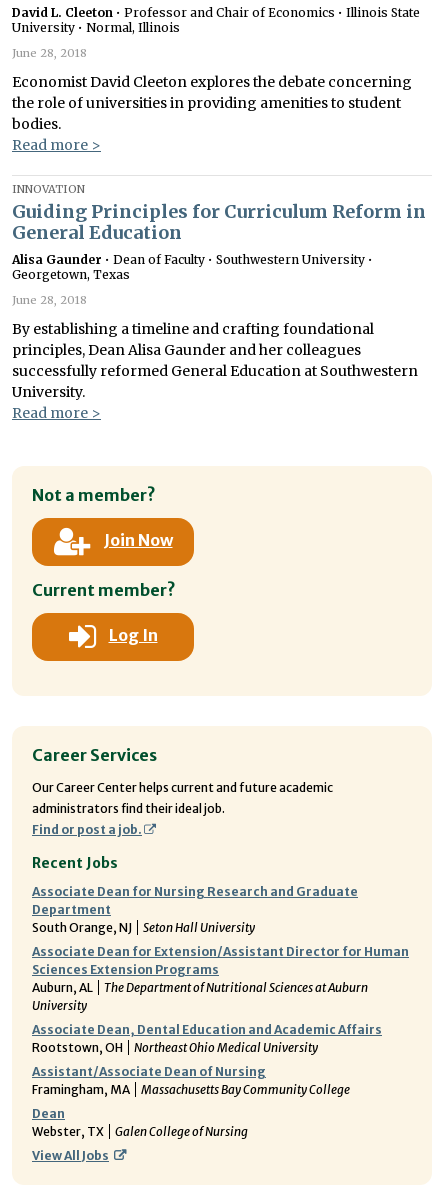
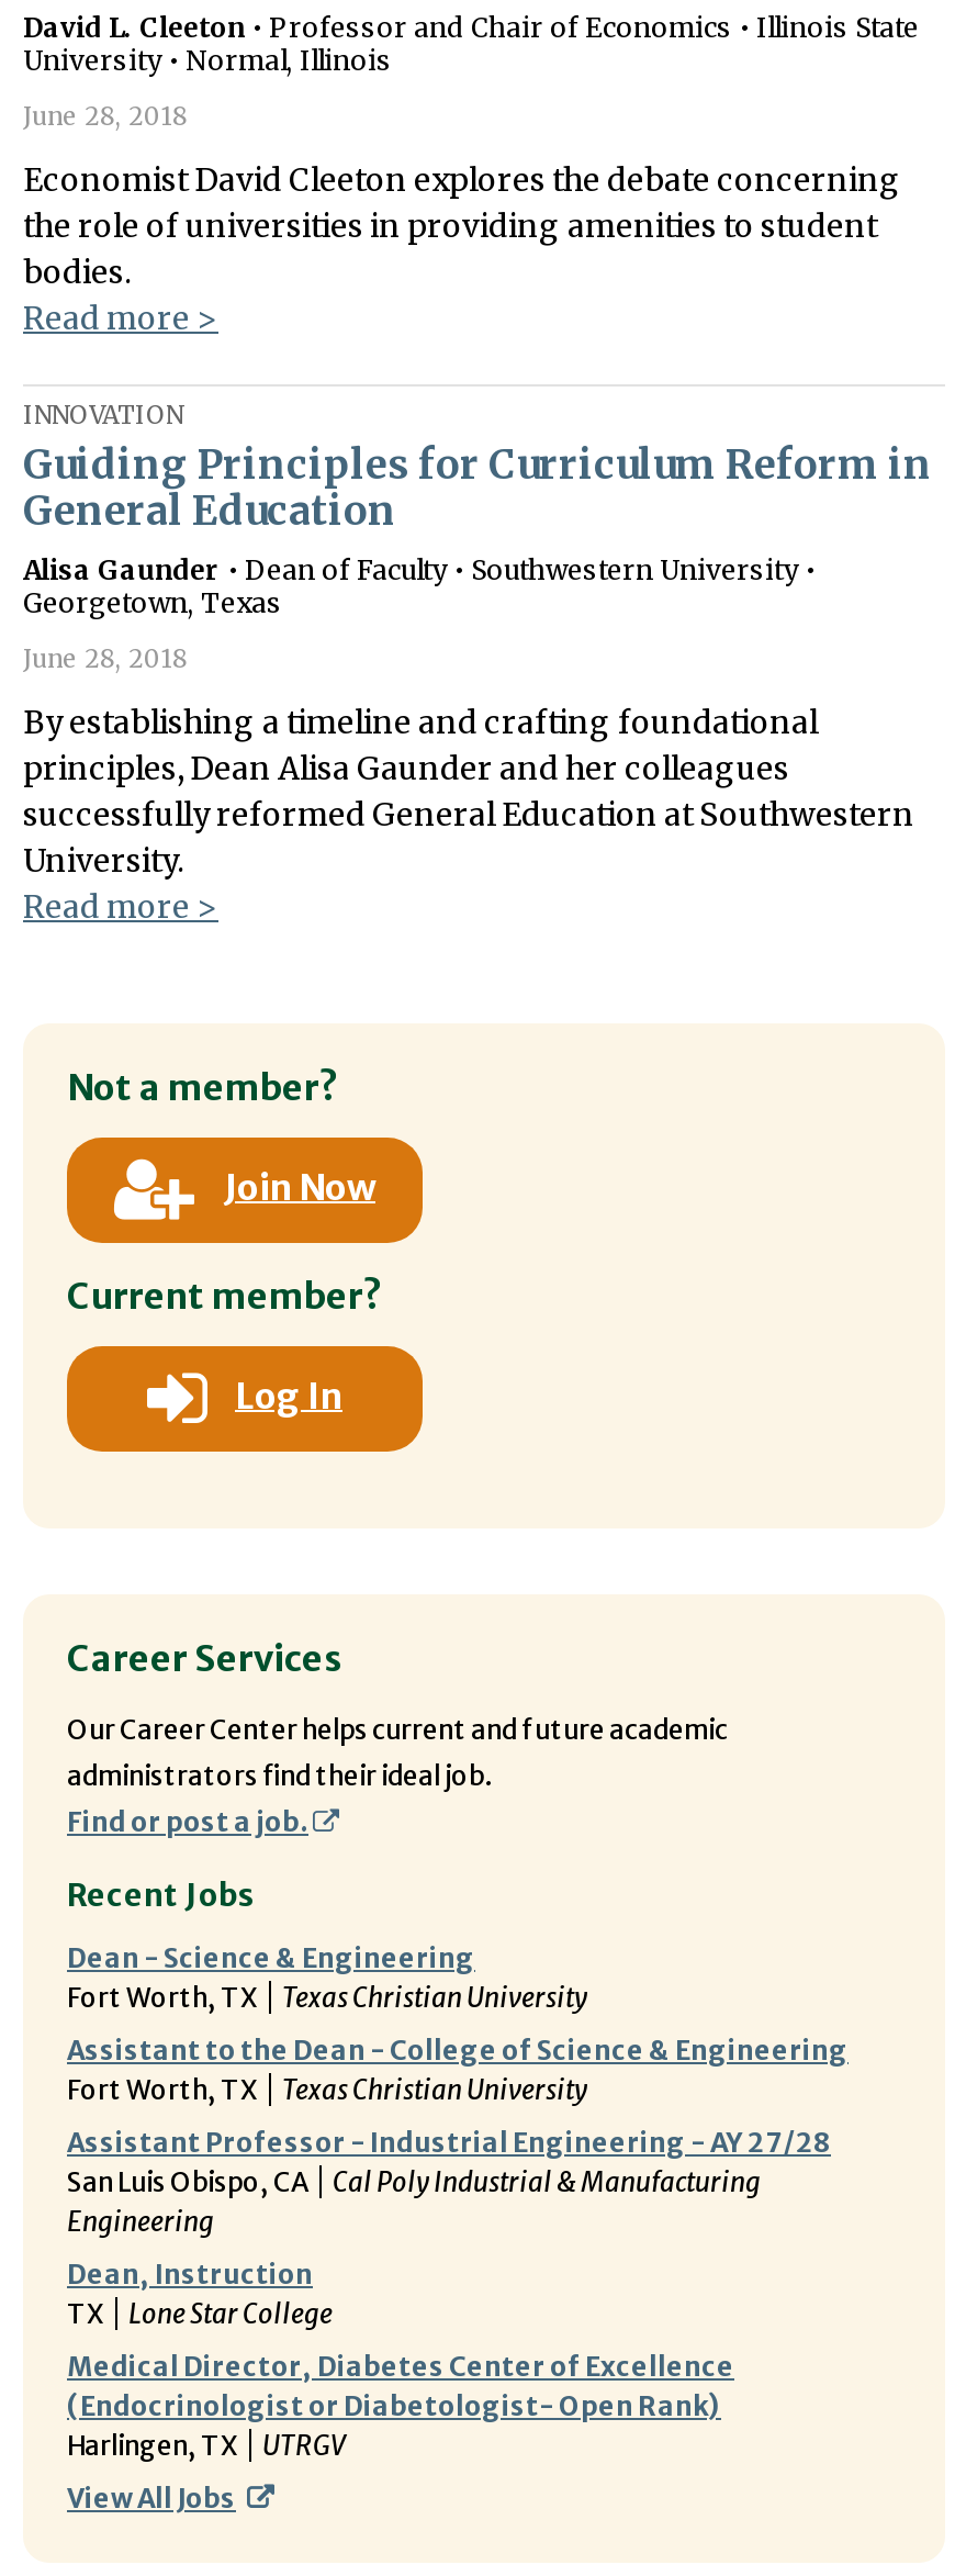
[32,884,358,935] Associate Dean for Nursing Research and Graduate | Department | South Orange, NJ | Seton Hall University -> [67,1940,587,2013] Dean - Science & Engineering | Fort Worth, TX | Texas Christian University
[32,944,409,1013] Associate Dean for Extension/Assistant Director for Human | Sciences Extension Programs | Auburn, AL | The Department of Nutritional Sciences at Auburn | University -> [67,2033,849,2105] Assistant to the Dean - College of Science & Engineering | Fort Worth, TX | Texas Christian University
[32,1022,382,1055] Associate Dean, Dental Education and Academic Affairs | Rootstown, OH | Northeast Ohio Medical University -> [67,2125,831,2237] Assistant Professor - Industrial Engineering - AY 27/28 | San Luis Obispo, CA | Cal Poly Industrial & Manufacturing | Engineering
[32,1064,350,1097] Assistant/Associate Dean of Nursing | Framingham, MA | Massachusetts Bay Community College -> [67,2257,333,2329] Dean, Instruction | TX | Lone Star College
[32,1106,248,1139] Dean | Webster, TX | Galen College of Nursing -> [67,2349,734,2461] Medical Director, Diabetes Center of Excellence | (Endocrinologist or Diabetologist- Open Rank) | Harlingen, TX | UTRGV

